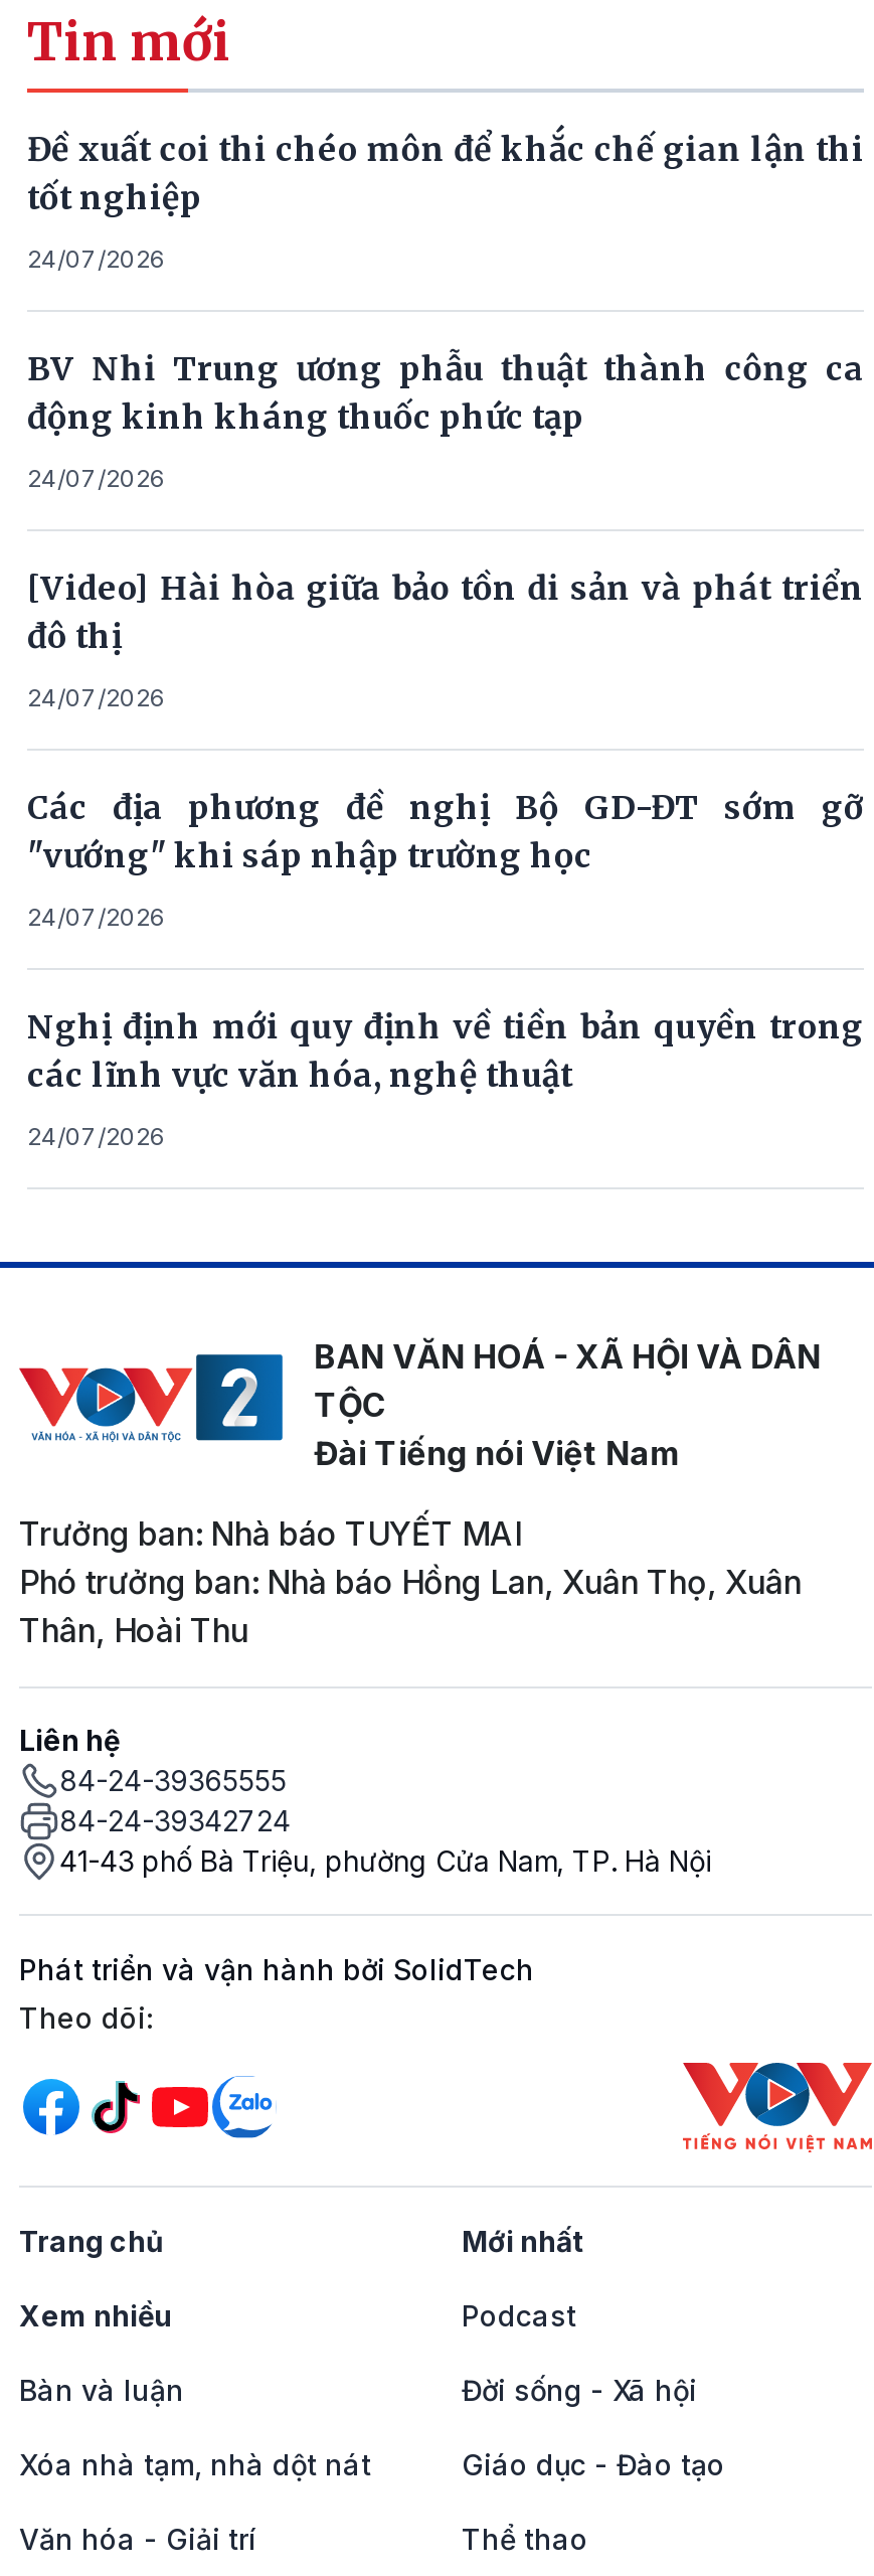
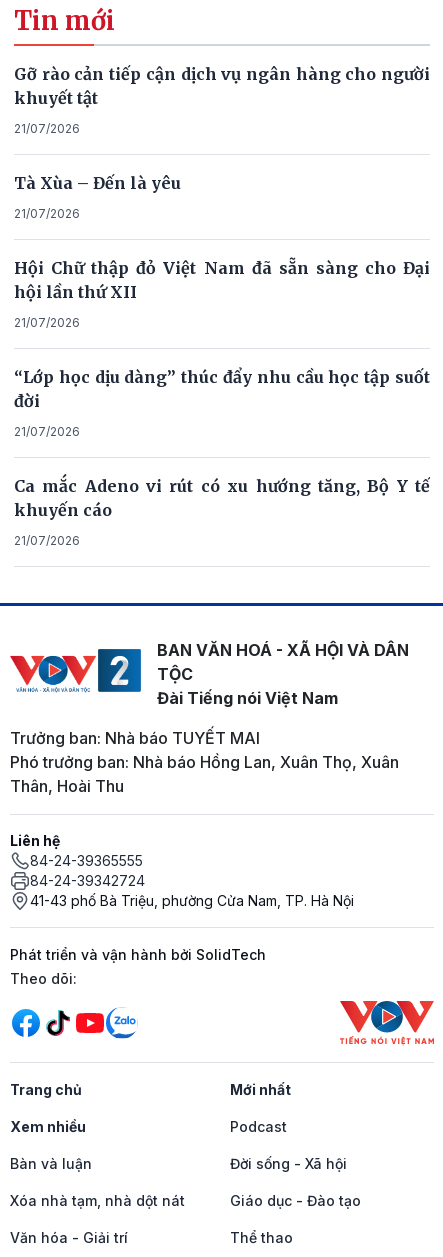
[27,128,864,217] Đề xuất coi thi chéo môn để khắc chế gian lận thi | tốt nghiệp -> [14,64,430,108] Gỡ rào cản tiếp cận dịch vụ ngân hàng cho người | khuyết tật
[27,243,166,273] 24/07/2026 -> [14,121,80,136] 21/07/2026
[27,348,864,436] BV Nhi Trung ương phẫu thuật thành công ca | động kinh kháng thuốc phức tạp -> [14,173,181,193] Tà Xùa – Đến là yêu
[27,462,166,492] 24/07/2026 -> [14,206,80,221] 21/07/2026
[27,567,864,655] [Video] Hài hòa giữa bảo tồn di sản và phát triển | đô thị -> [14,258,430,302] Hội Chữ thập đỏ Việt Nam đã sẵn sàng cho Đại | hội lần thứ XII
[27,682,166,712] 24/07/2026 -> [14,315,80,330] 21/07/2026
[27,786,864,875] Các địa phương đề nghị Bộ GD-ĐT sớm gỡ | "vướng" khi sáp nhập trường học -> [14,367,430,411] “Lớp học dịu dàng” thúc đẩy nhu cầu học tập suốt | đời
[27,901,166,931] 24/07/2026 -> [14,424,80,439] 21/07/2026
[27,1006,864,1094] Nghị định mới quy định về tiền bản quyền trong | các lĩnh vực văn hóa, nghệ thuật -> [14,476,430,520] Ca mắc Adeno vi rút có xu hướng tăng, Bộ Y tế | khuyến cáo
[27,1120,166,1151] 24/07/2026 -> [14,533,80,548] 21/07/2026

